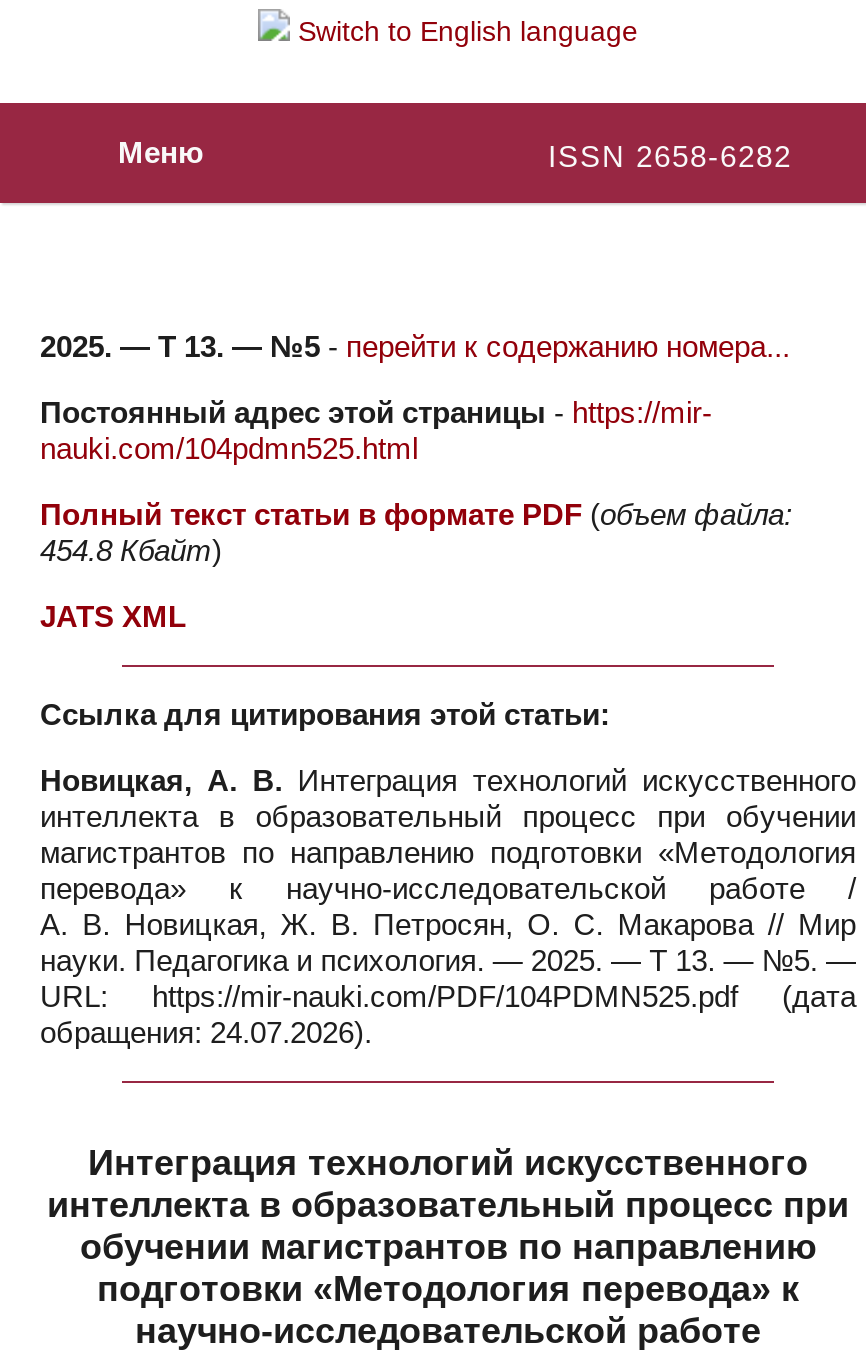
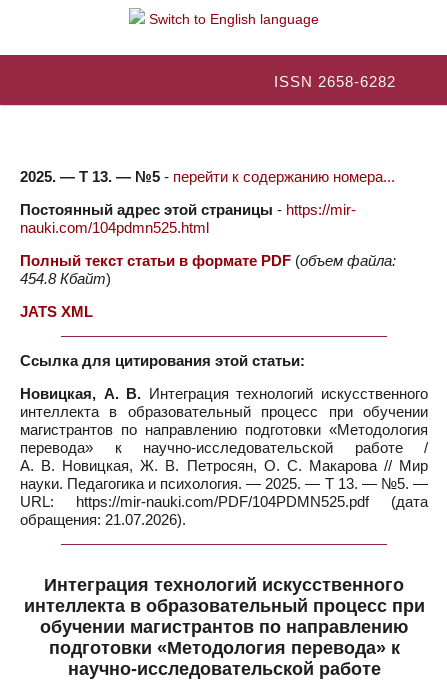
[118,136,204,170] Меню -> none
[40,1016,372,1050] обращения: 24.07.2026). -> [20,511,186,528] обращения: 21.07.2026).

